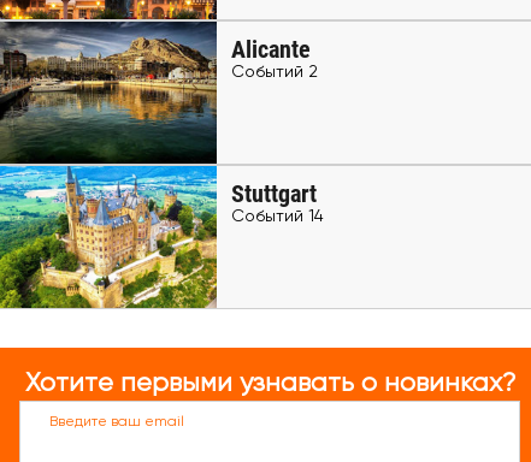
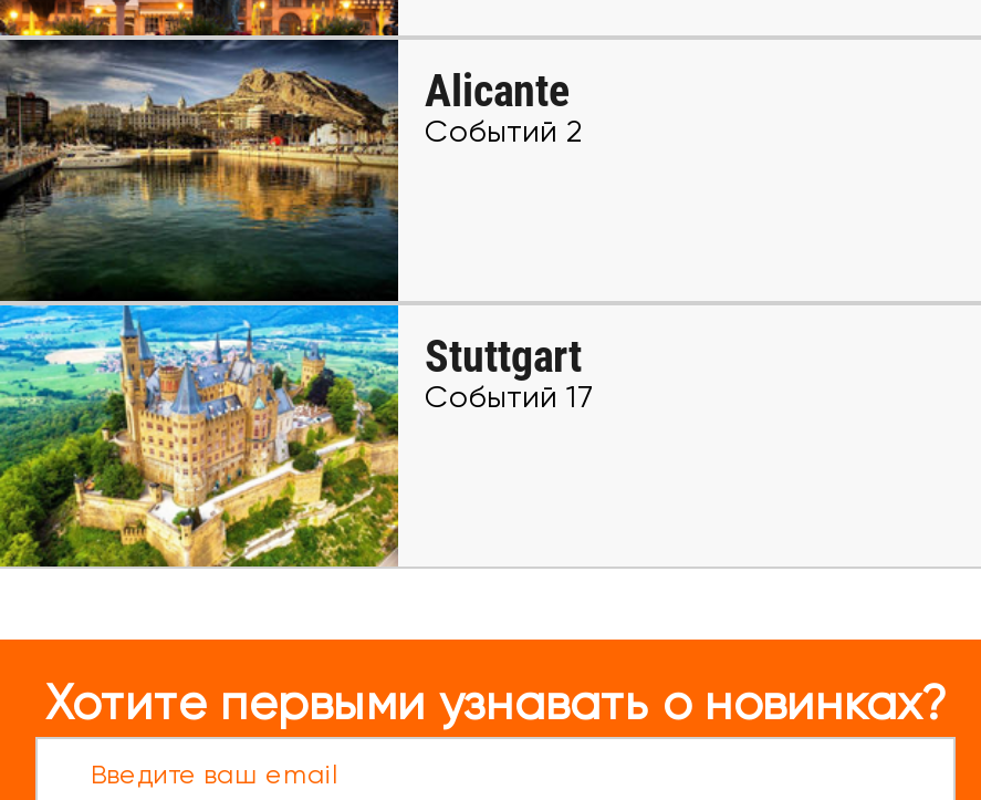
[231,208,324,225] Событий 14 -> [425,383,593,414] Событий 17

